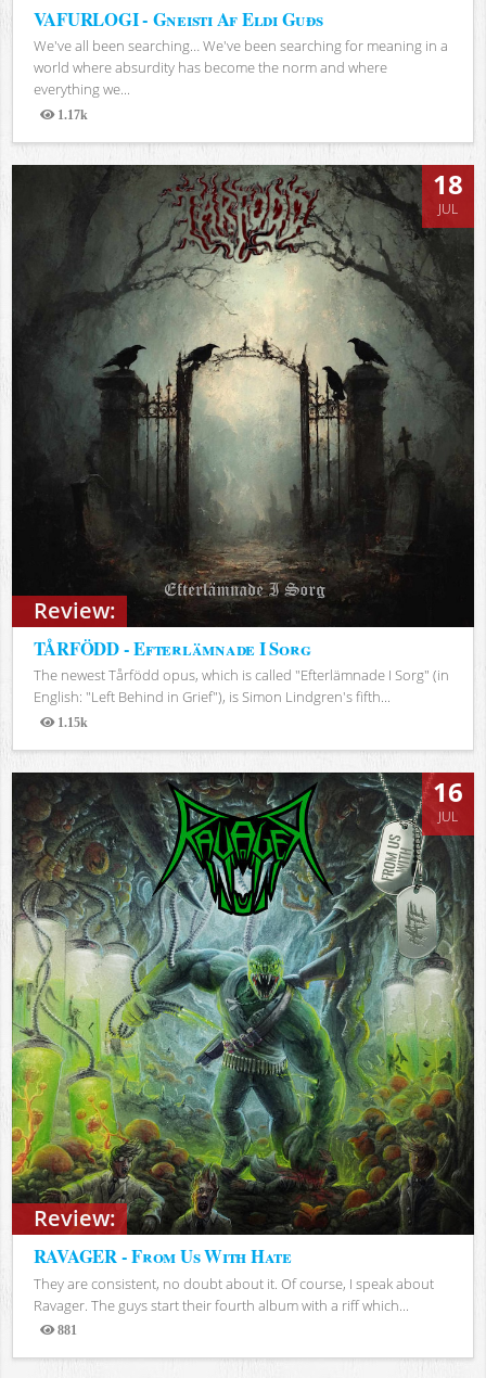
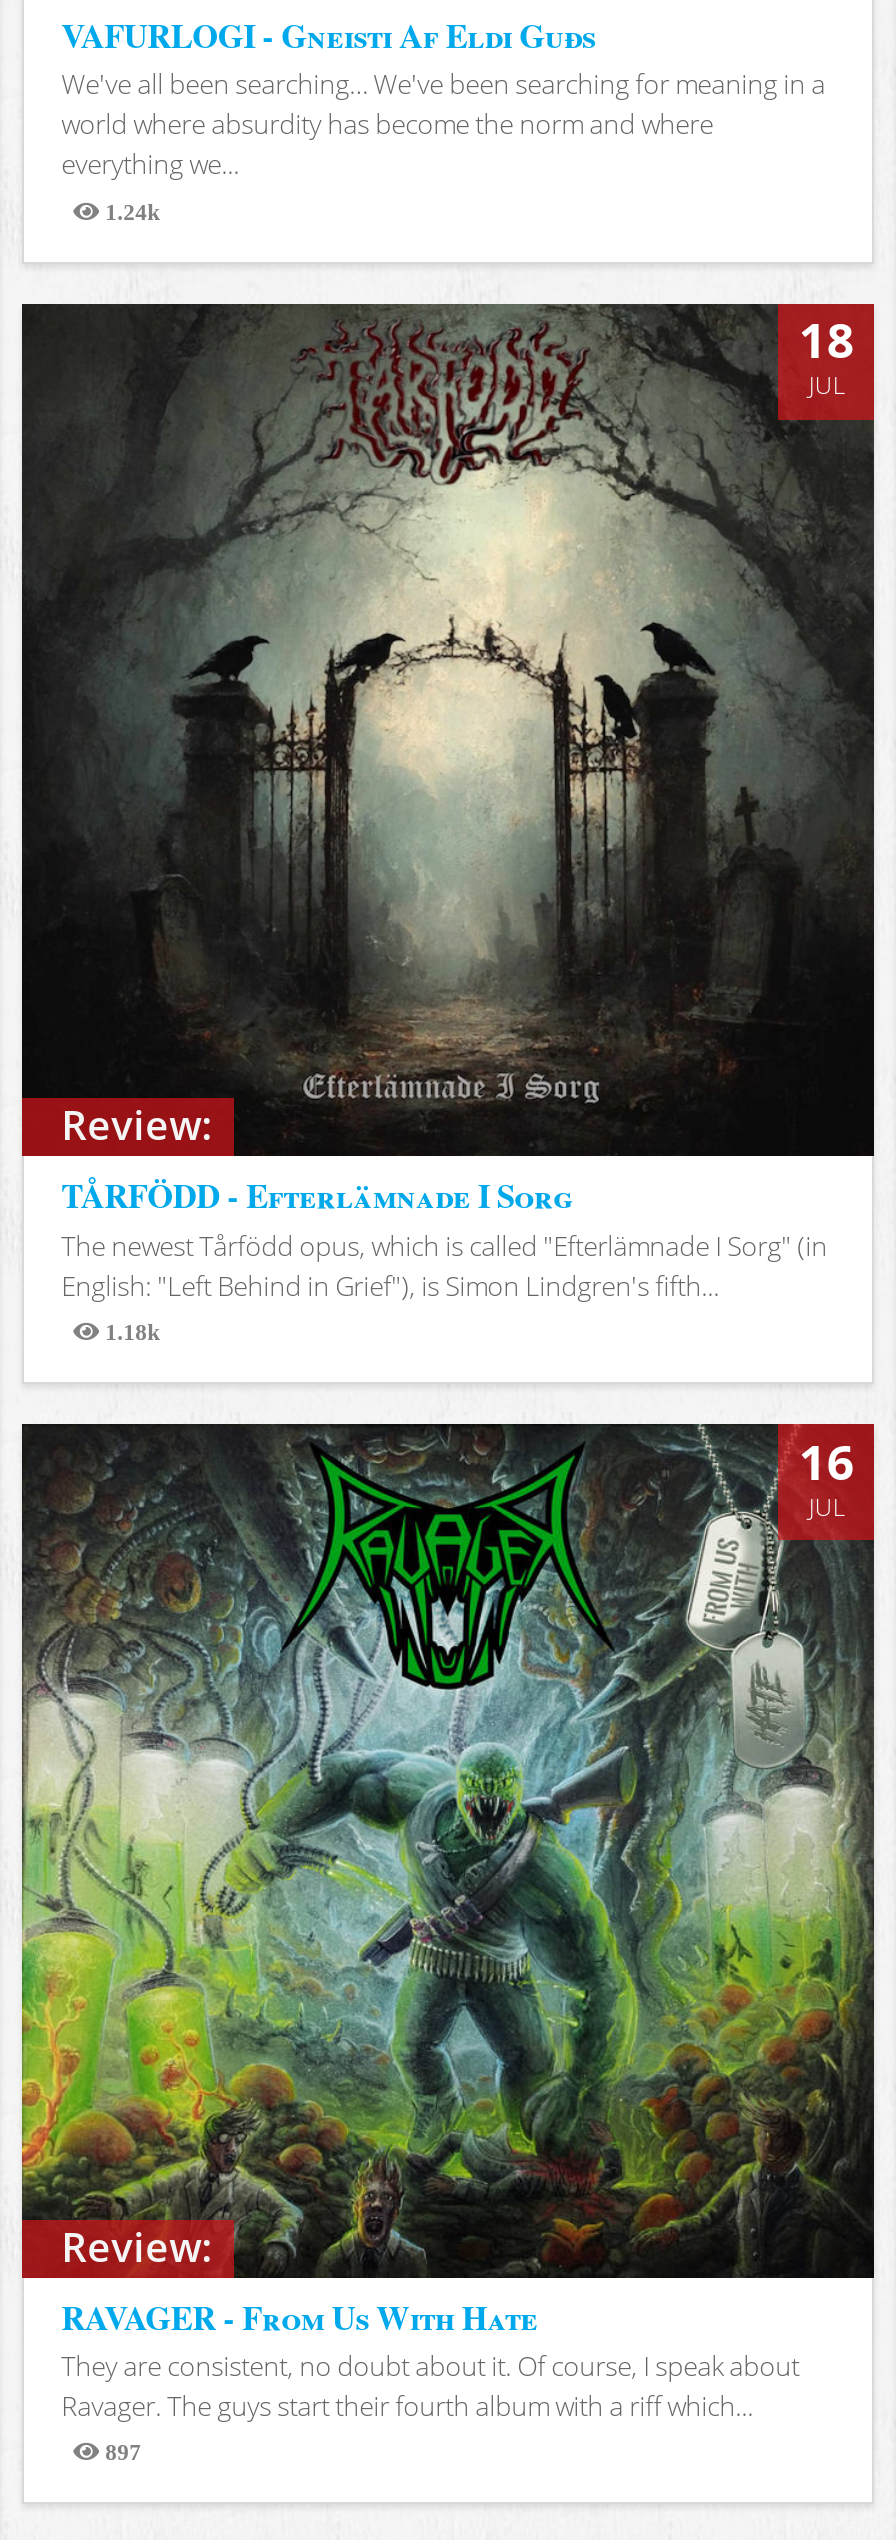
[54,108,88,120] 1.17k -> [99,199,161,221] 1.24k
[54,716,88,728] 1.15k -> [99,1319,161,1341] 1.18k
[54,1324,77,1336] 881 -> [99,2440,141,2462] 897

